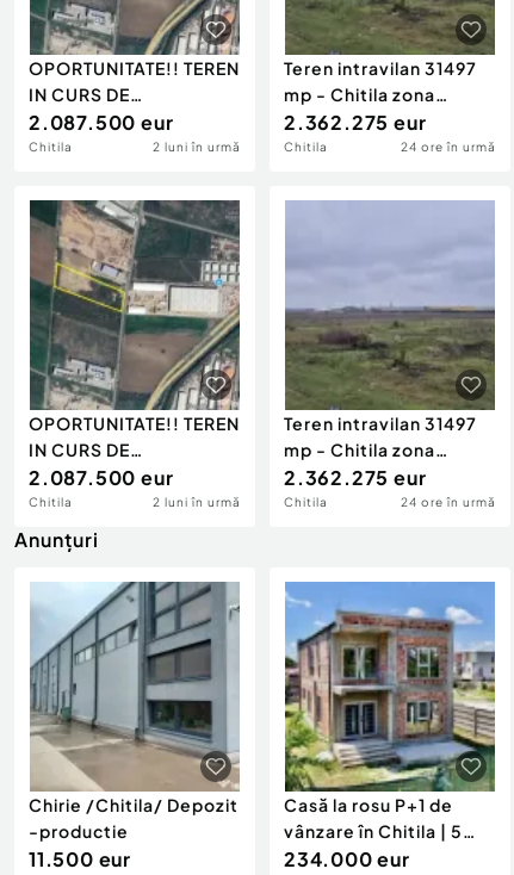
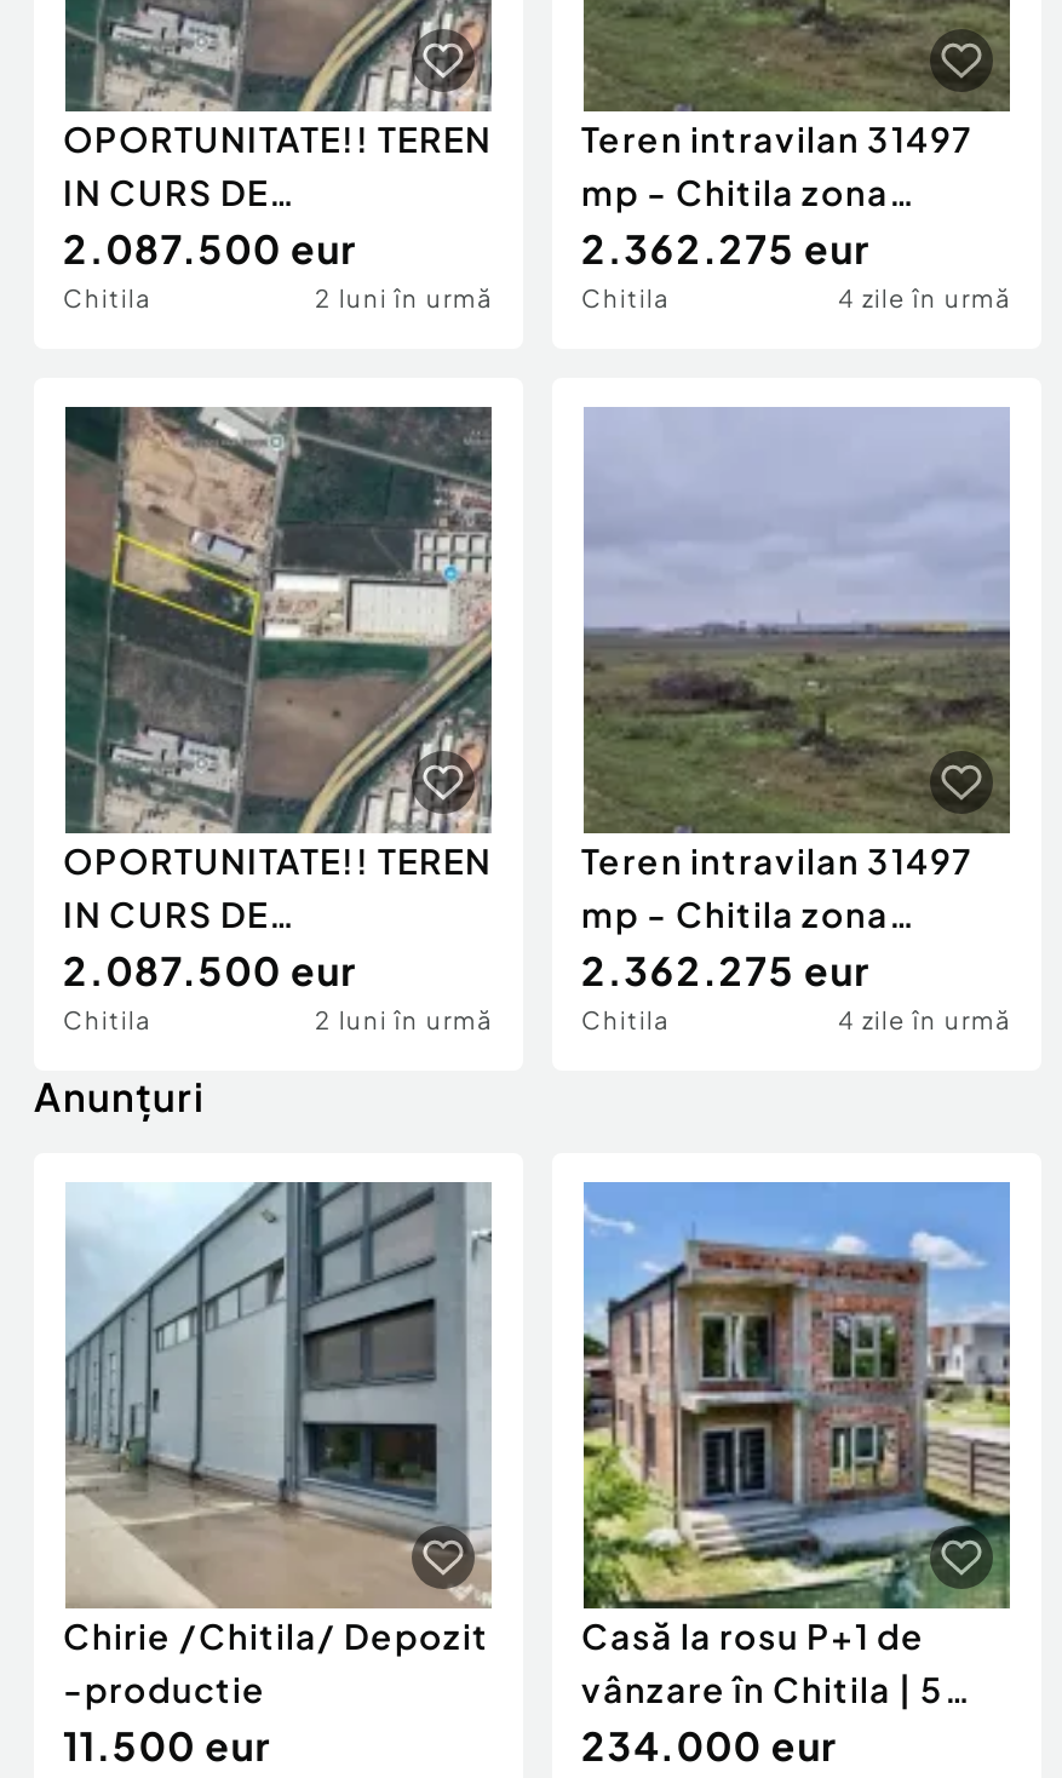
[401,139,496,154] 24 ore în urmă -> [838,283,1012,312] 4 zile în urmă
[401,495,496,509] 24 ore în urmă -> [838,1005,1012,1034] 4 zile în urmă

